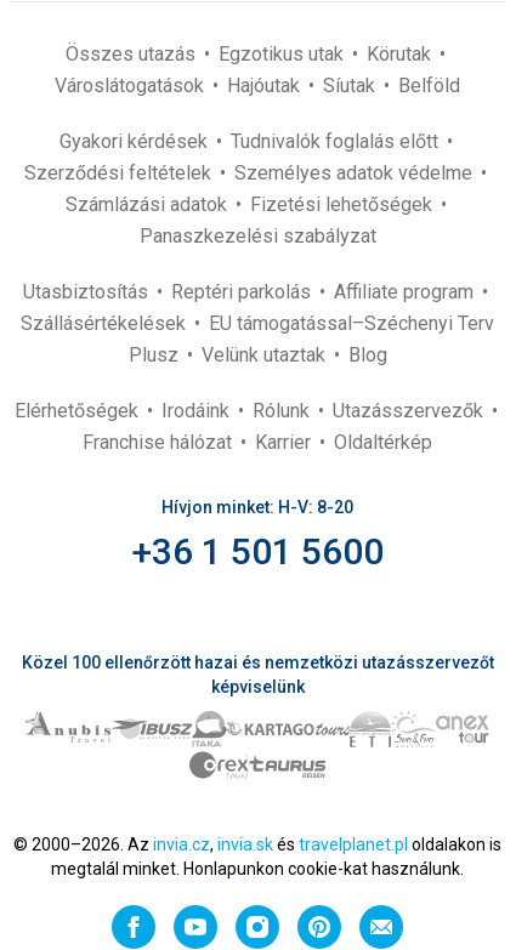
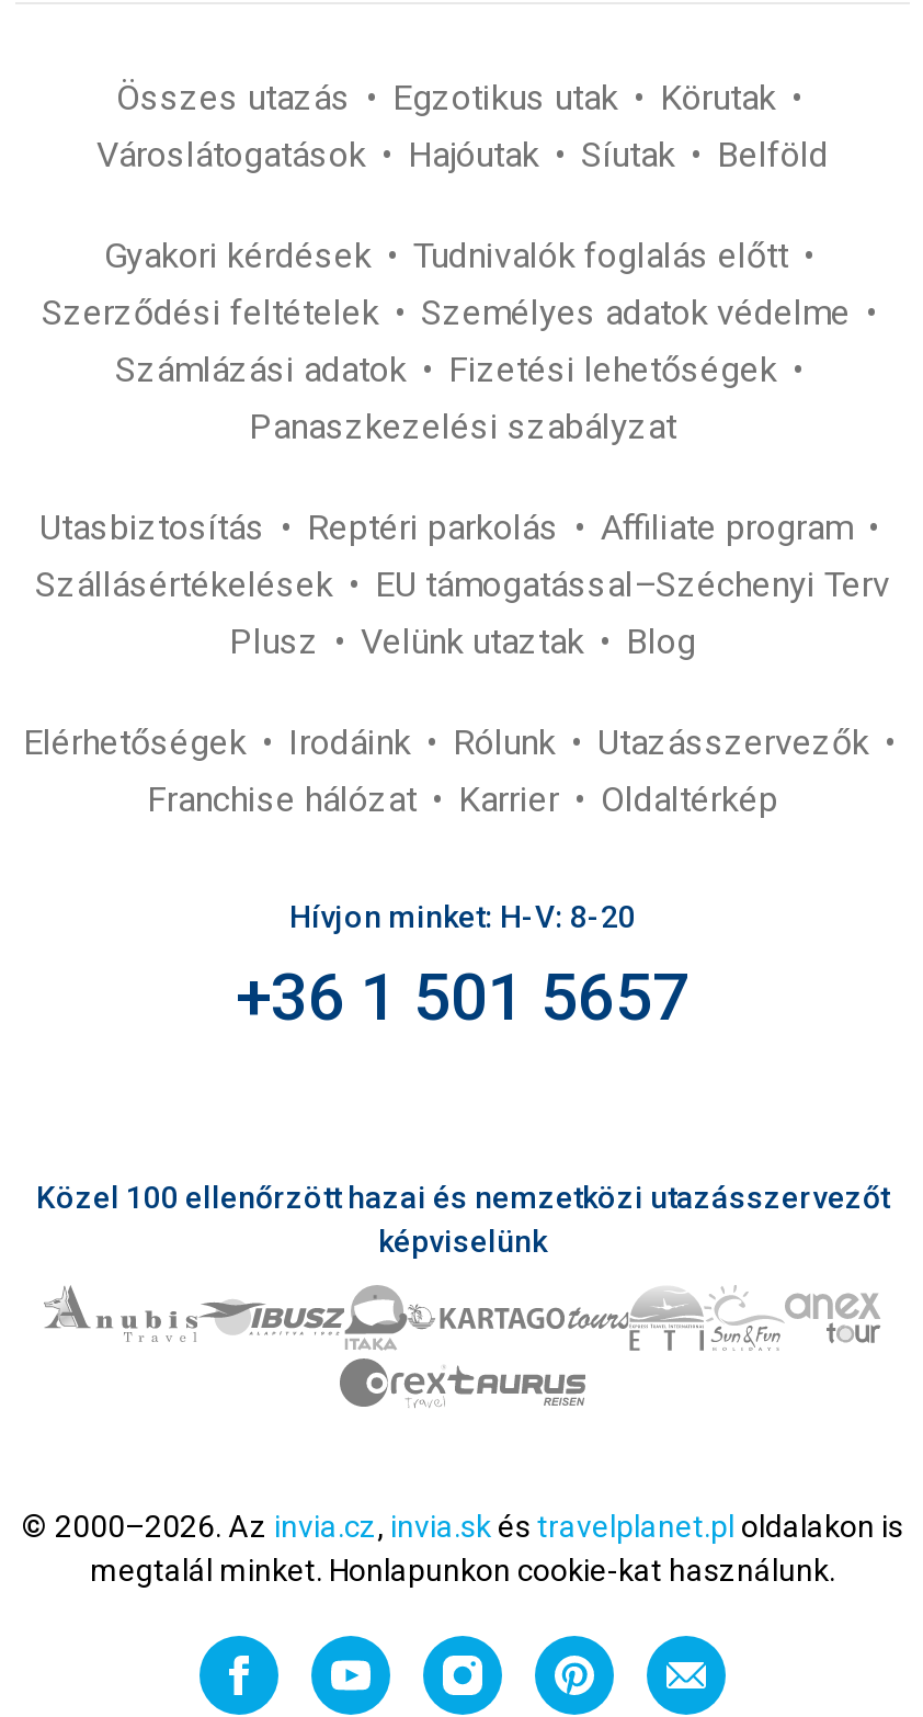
[132,530,383,573] +36 1 501 5600 -> [236,958,690,1035] +36 1 501 5657

